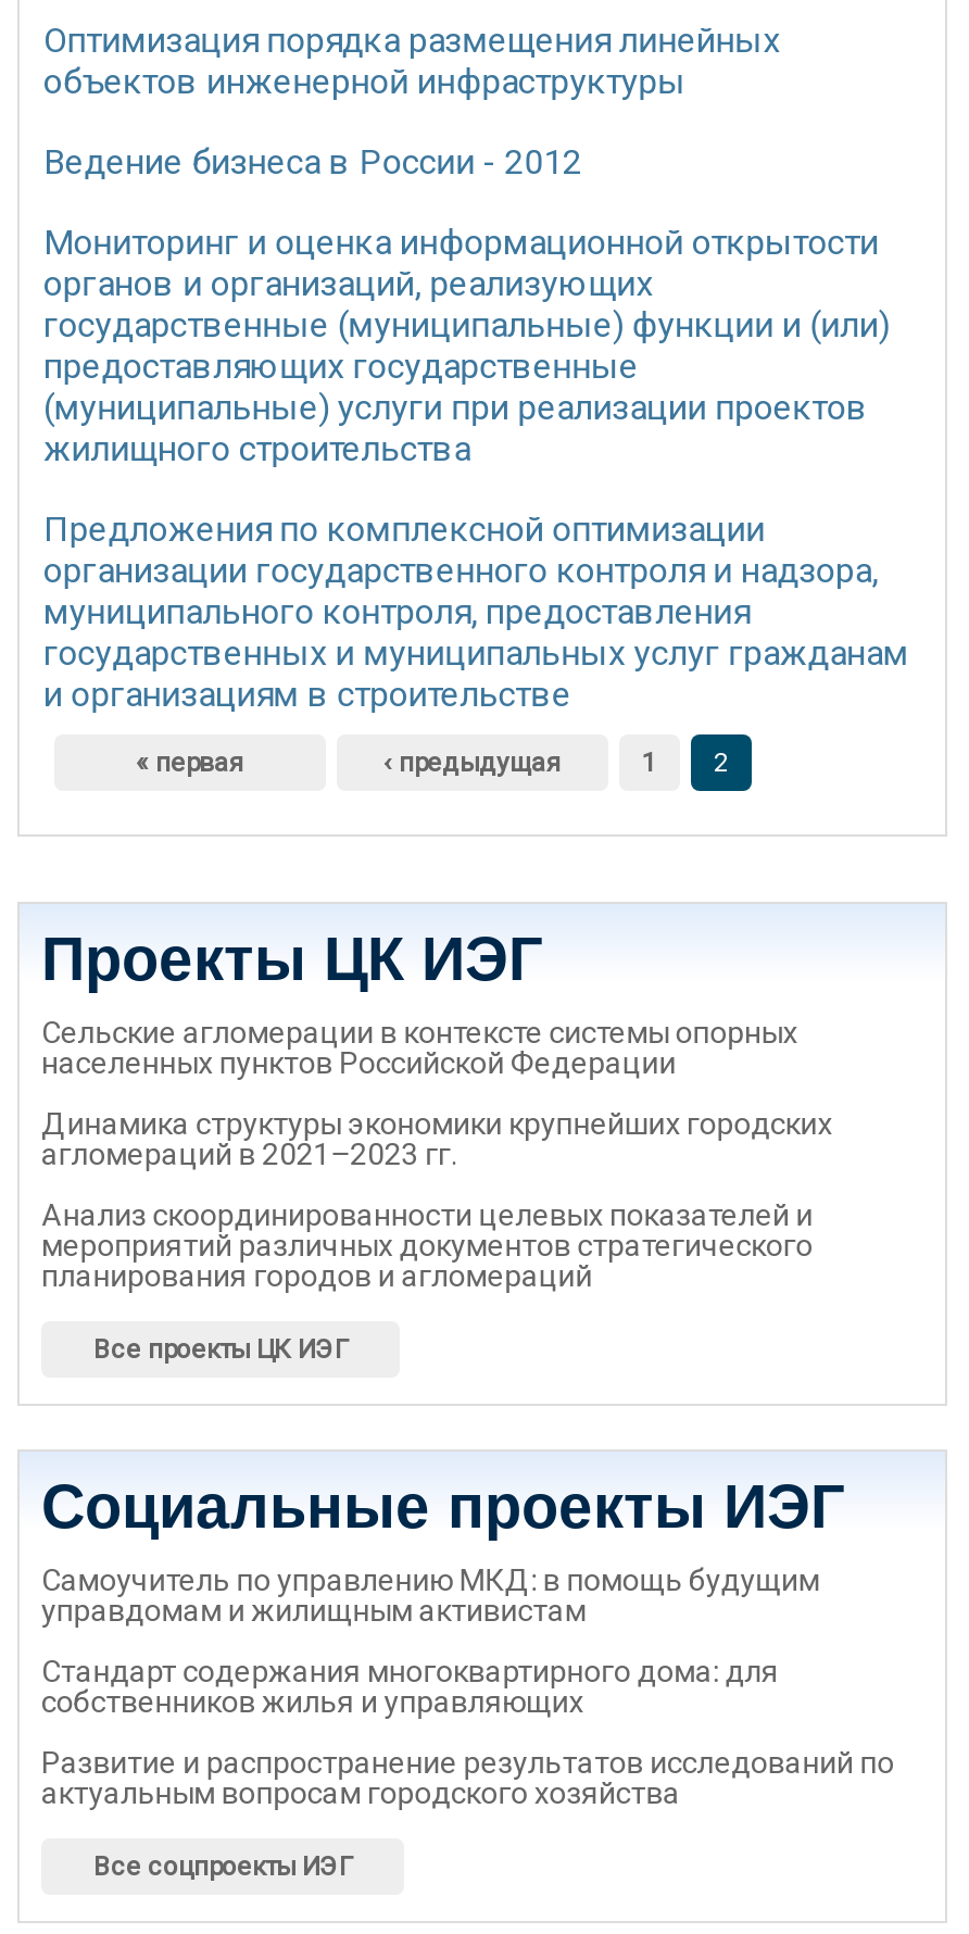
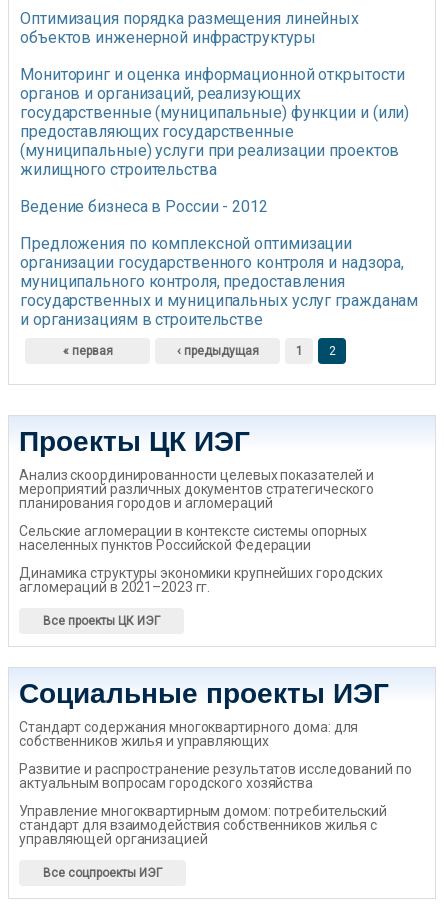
moved [43,141,582,183] -> [20,197,268,216]: Ведение бизнеса в России - 2012
moved [43,222,889,469] -> [20,65,409,179]: Мониторинг и оценка информационной открытости | органов и организаций, реализующих | государственные (муниципальные) функции и (или) | предоставляющих государственные | (муниципальные) услуги при реализации проектов | жилищного строительства
moved [41,1015,832,1171] -> [19,523,383,595]: Сельские агломерации в контексте системы опорных | населенных пунктов Российской Федерации | Динамика структуры экономики крупнейших городских | агломераций в 2021–2023 гг.
moved [41,1197,813,1293] -> [19,467,374,511]: Анализ скоординированности целевых показателей и | мероприятий различных документов стратегического | планирования городов и агломераций
[41,1562,820,1628] Самоучитель по управлению МКД: в помощь будущим | управдомам и жилищным активистам -> none
moved [41,1654,894,1810] -> [19,719,412,791]: Стандарт содержания многоквартирного дома: для | собственников жилья и управляющих | Развитие и распространение результатов исследований по | актуальным вопросам городского хозяйства
none -> [19,803,387,847] Управление многоквартирным домом: потребительский | стандарт для взаимодействия собственников жилья с | управляющей организацией

